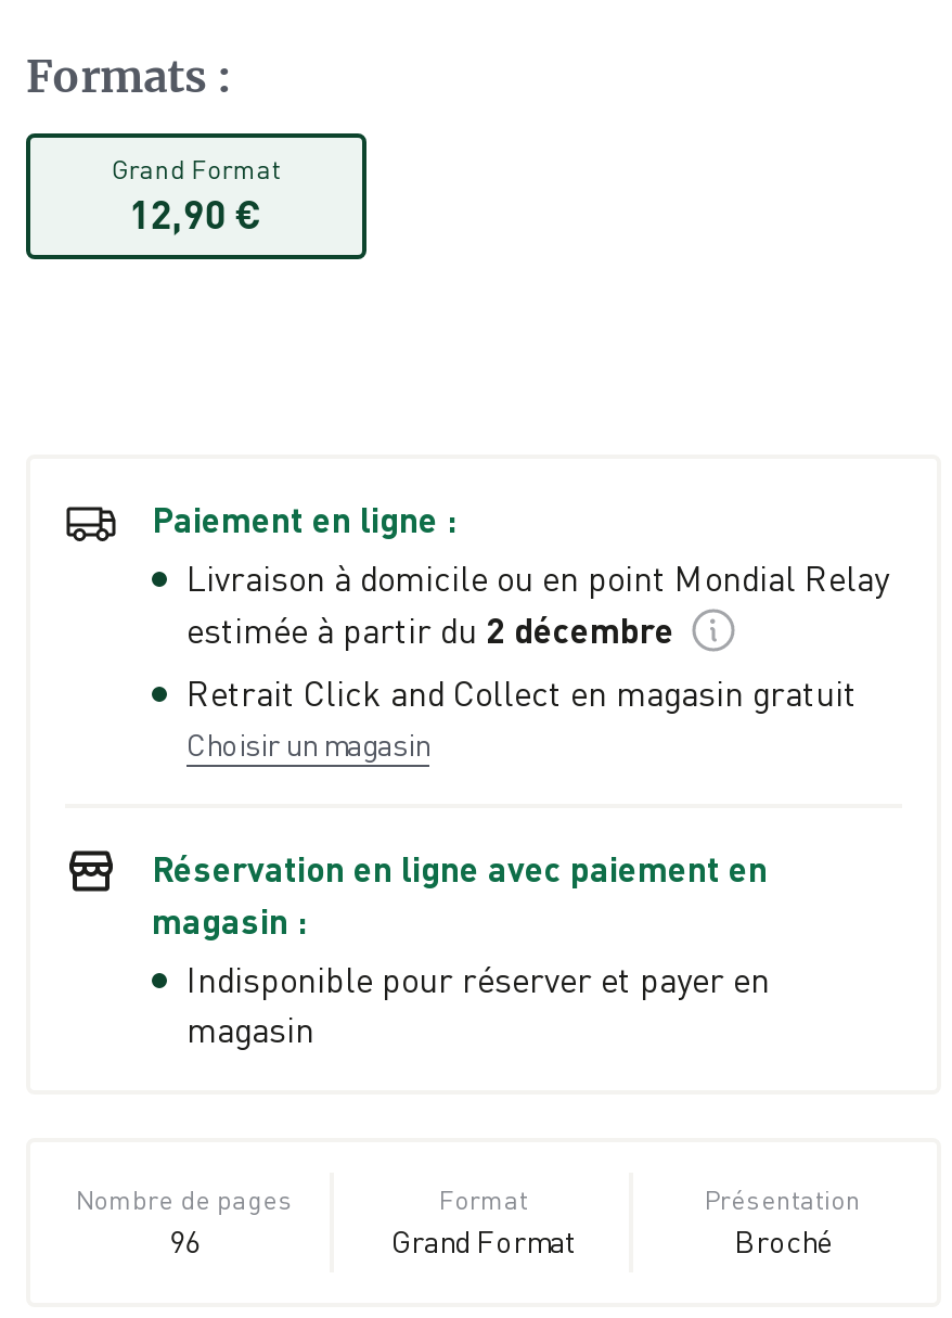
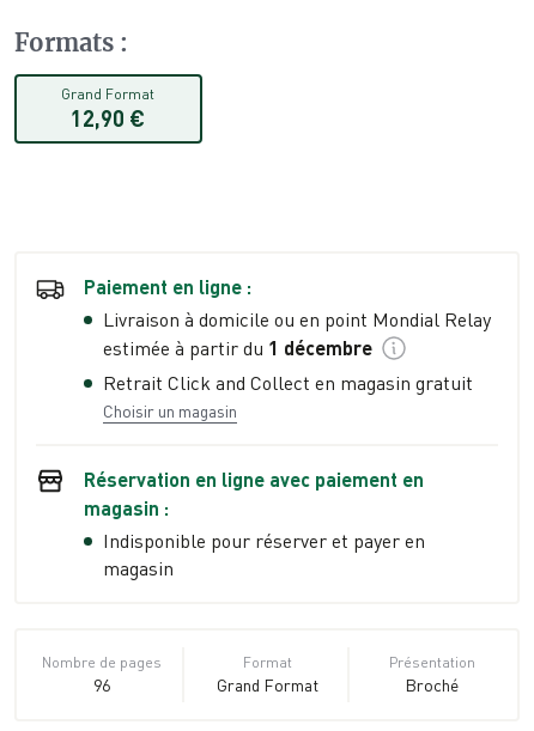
[186,609,674,653] estimée à partir du 2 décembre -> [103,337,372,360] estimée à partir du 1 décembre

